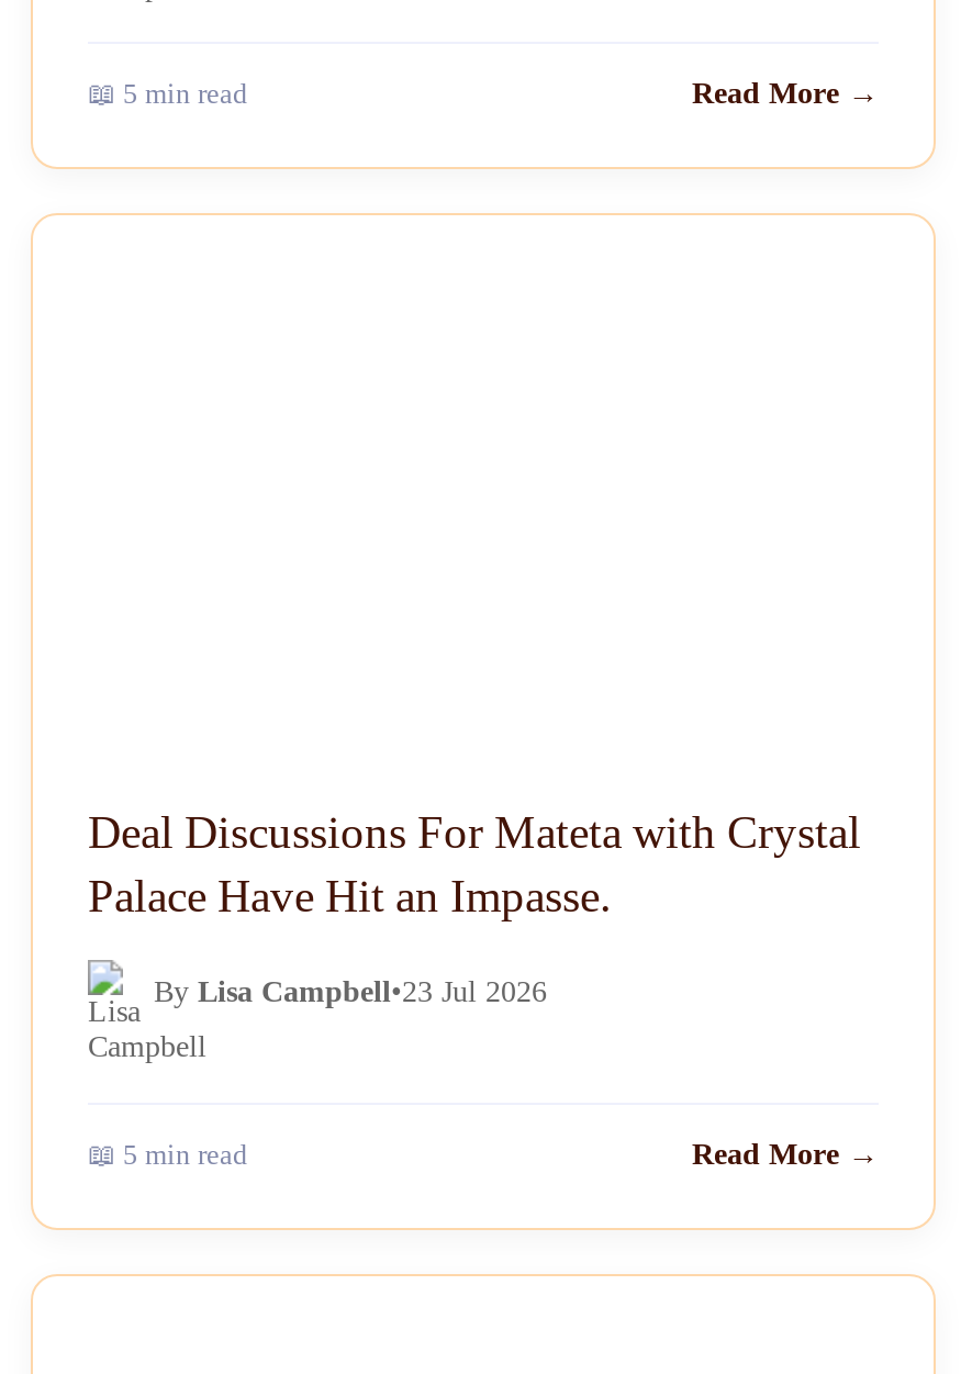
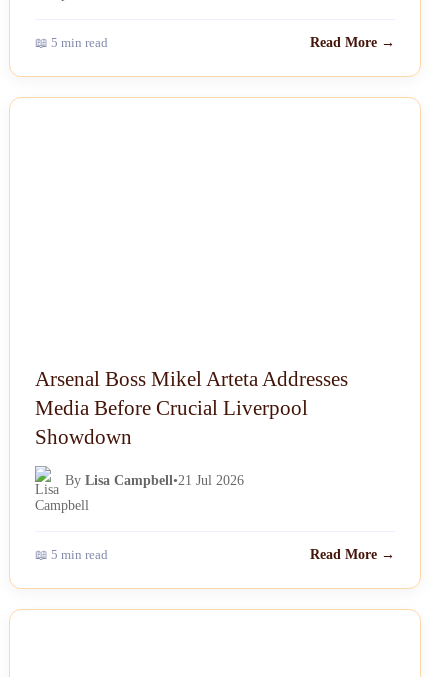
[88,807,861,921] Deal Discussions For Mateta with Crystal | Palace Have Hit an Impasse. -> [35,367,348,448] Arsenal Boss Mikel Arteta Addresses | Media Before Crucial Liverpool | Showdown
[154,976,547,1009] By Lisa Campbell•23 Jul 2026 -> [65,473,244,488] By Lisa Campbell•21 Jul 2026

